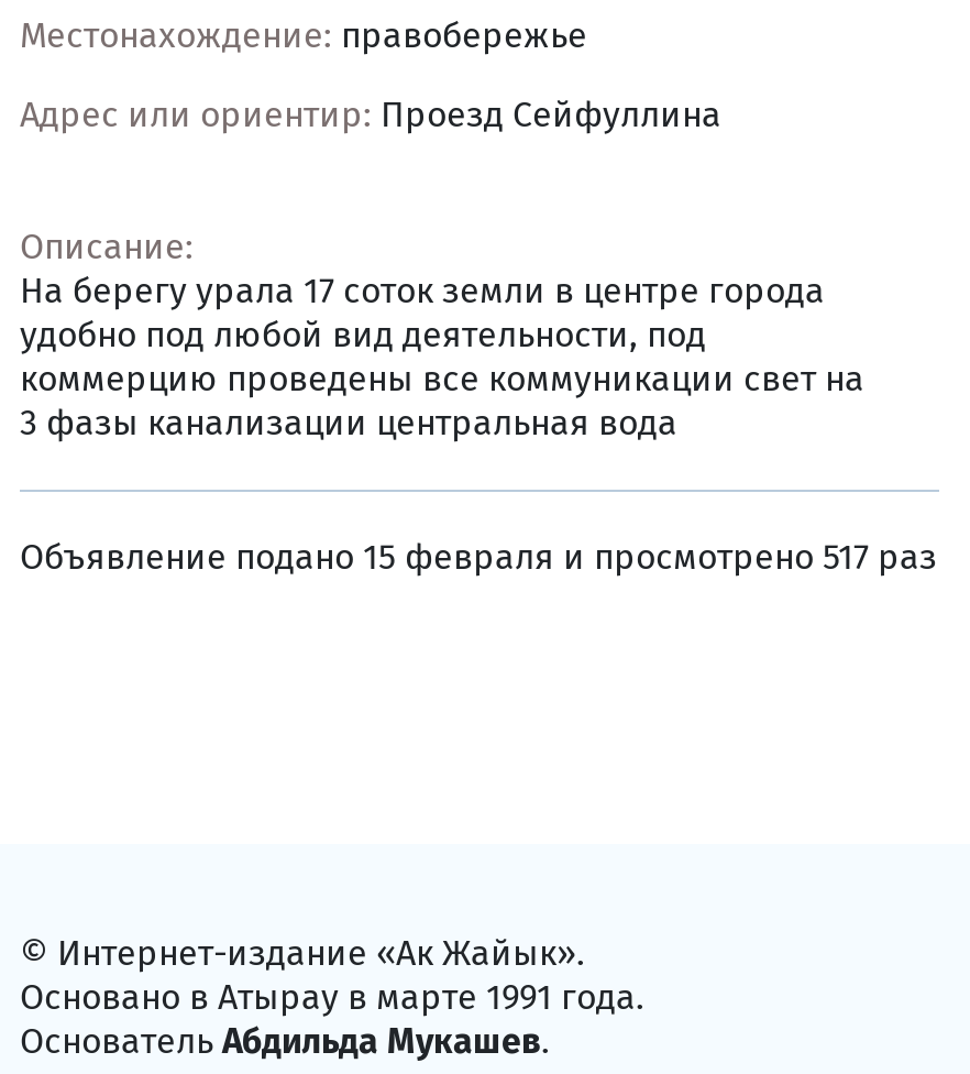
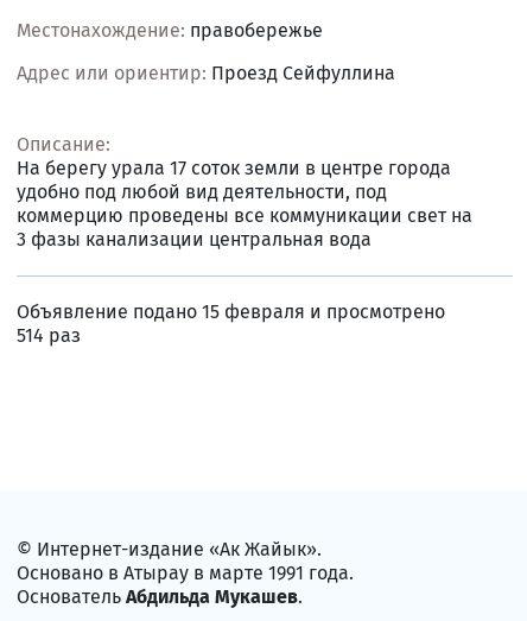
[20,535,937,577] Объявление подано 15 февраля и просмотрено 517 раз -> [17,300,445,346] Объявление подано 15 февраля и просмотрено | 514 раз

